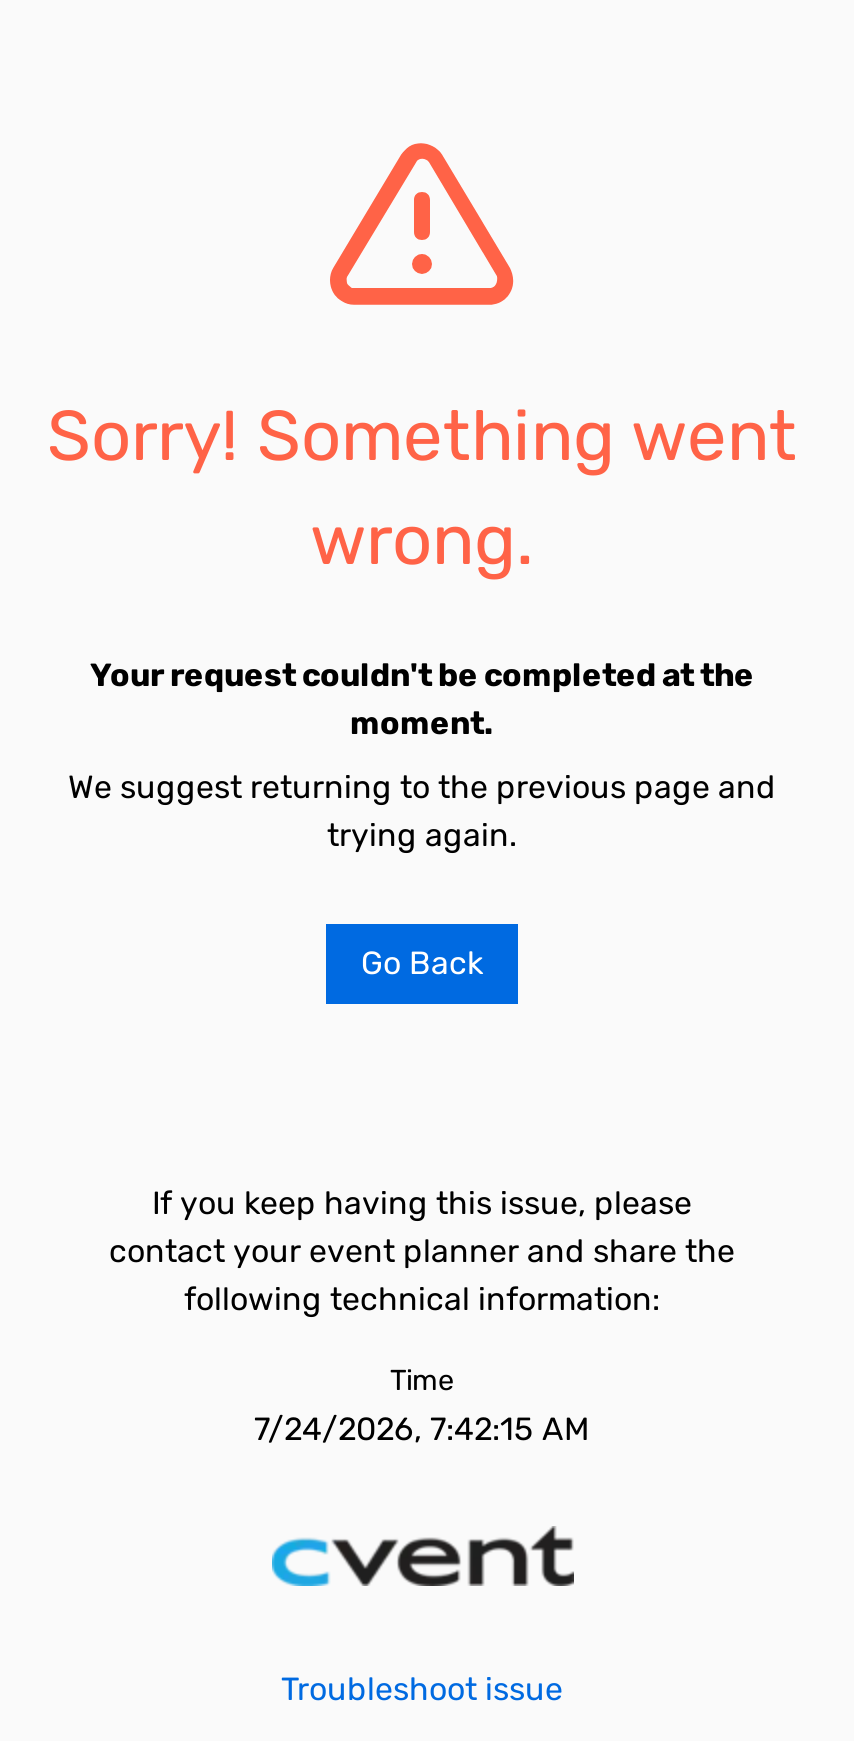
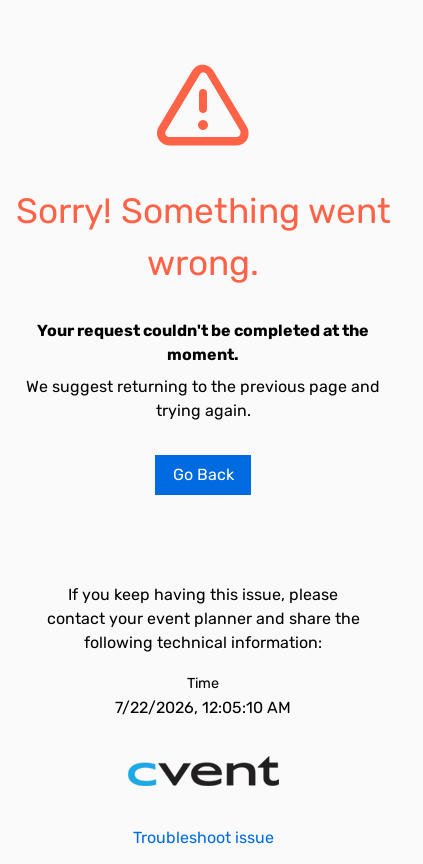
[254,1410,590,1448] 7/24/2026, 7:42:15 AM -> [115,698,291,717] 7/22/2026, 12:05:10 AM

